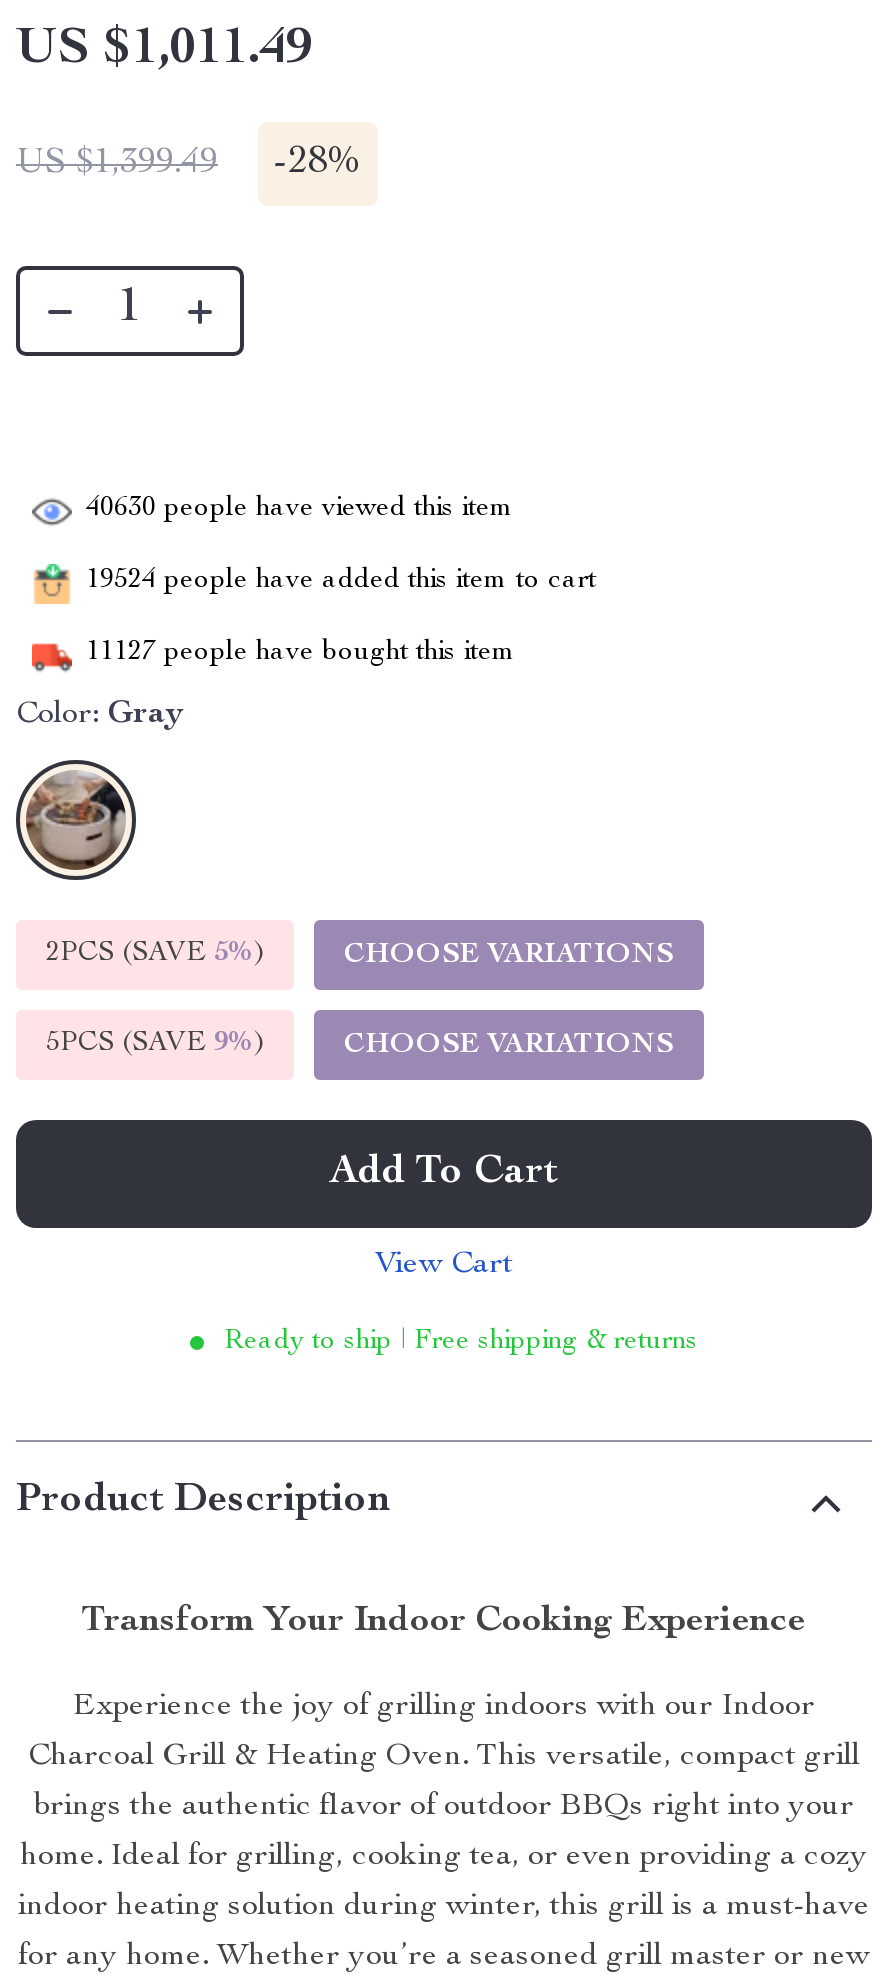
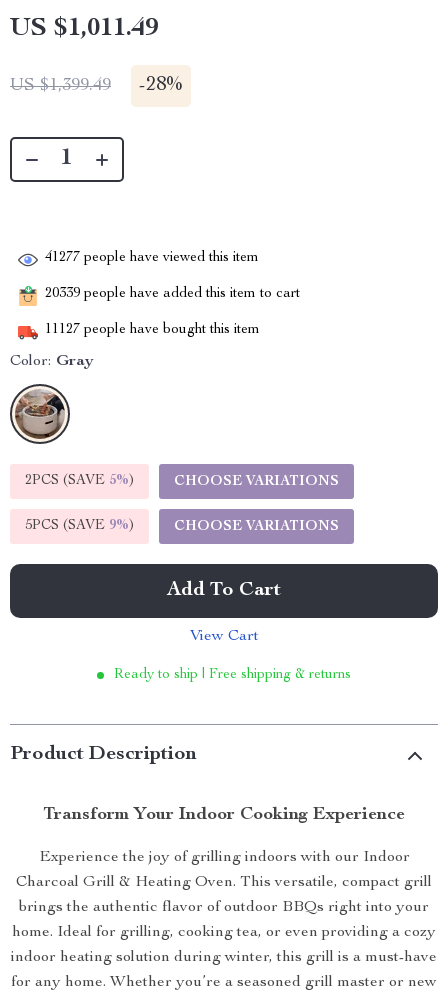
[86,495,514,523] 40630 people have viewed this item -> [45,251,259,265] 41277 people have viewed this item
[86,567,596,595] 19524 people have added this item to cart -> [45,287,300,301] 20339 people have added this item to cart

